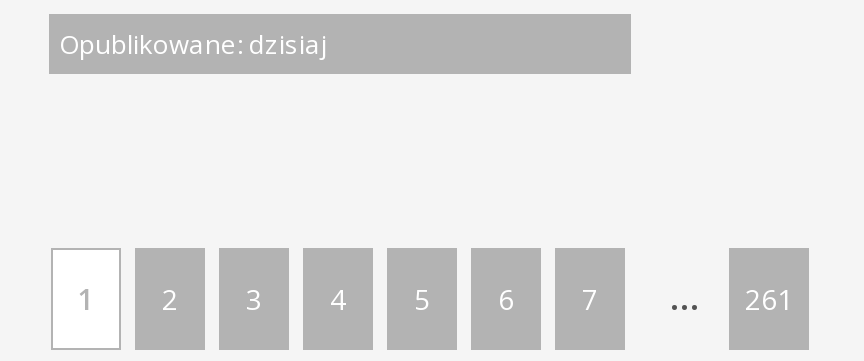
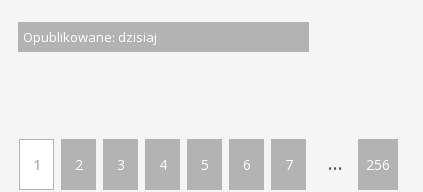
[745,281,793,319] 261 -> [366,155,390,174] 256

